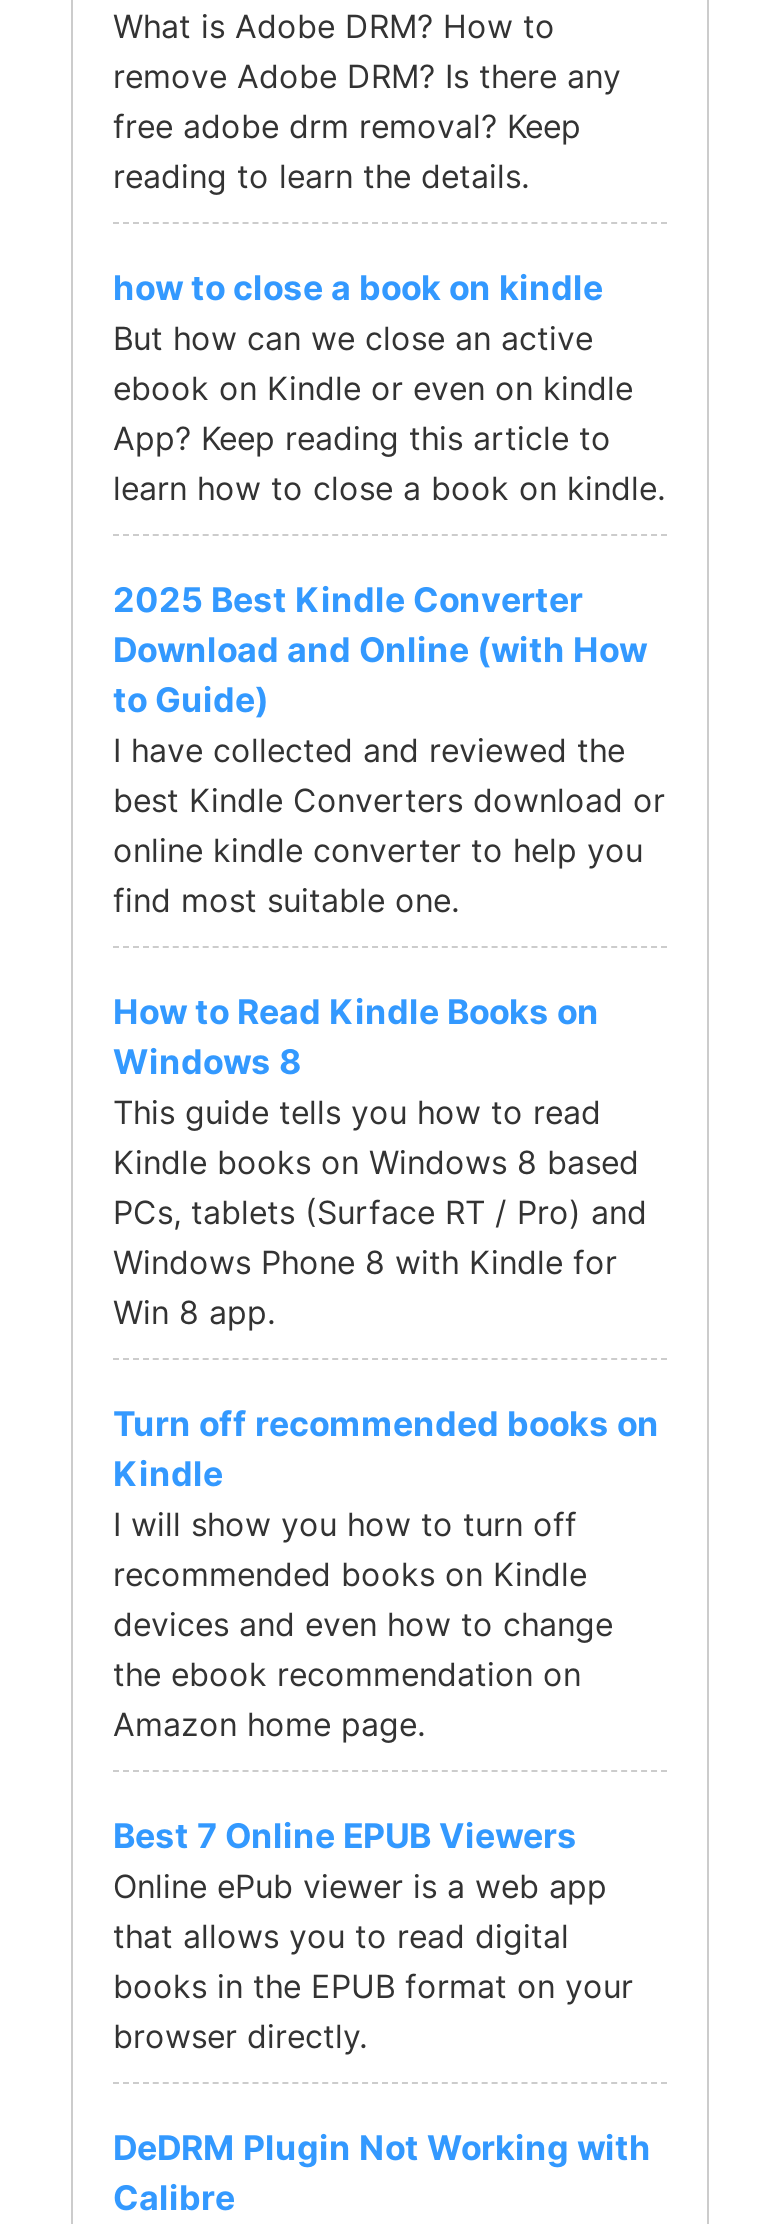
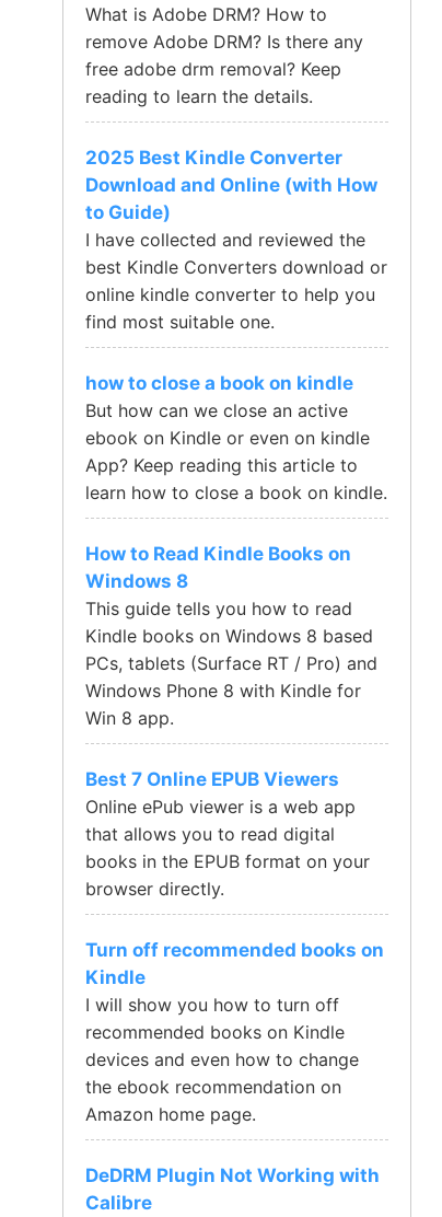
moved [113,269,665,509] -> [85,372,387,504]: how to close a book on kindle | But how can we close an active | ebook on Kindle or even on kindle | App? Keep reading this article to | learn how to close a book on kindle.
moved [113,581,665,921] -> [85,147,387,333]: 2025 Best Kindle Converter | Download and Online (with How | to Guide) | I have collected and reviewed the | best Kindle Converters download or | online kindle converter to help you | find most suitable one.
moved [113,1405,659,1745] -> [85,939,384,1125]: Turn off recommended books on | Kindle | I will show you how to turn off | recommended books on Kindle | devices and even how to change | the ebook recommendation on | Amazon home page.
moved [113,1817,633,2057] -> [85,769,370,900]: Best 7 Online EPUB Viewers | Online ePub viewer is a web app | that allows you to read digital | books in the EPUB format on your | browser directly.

